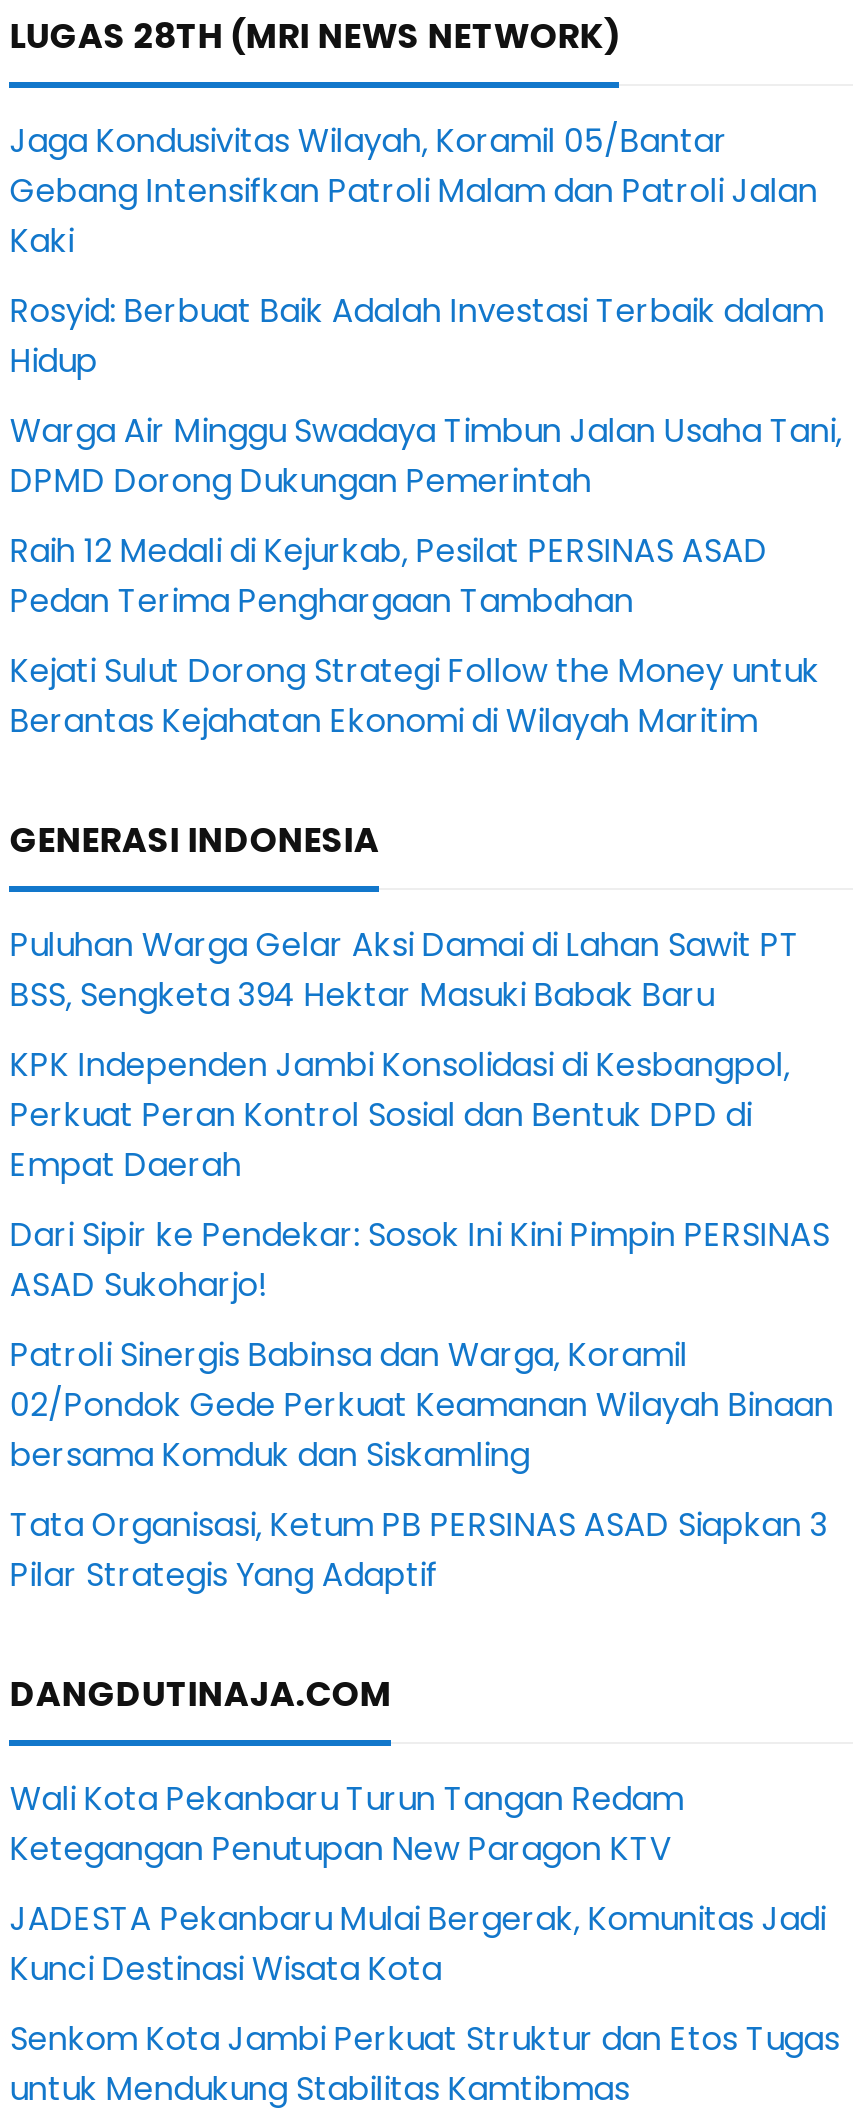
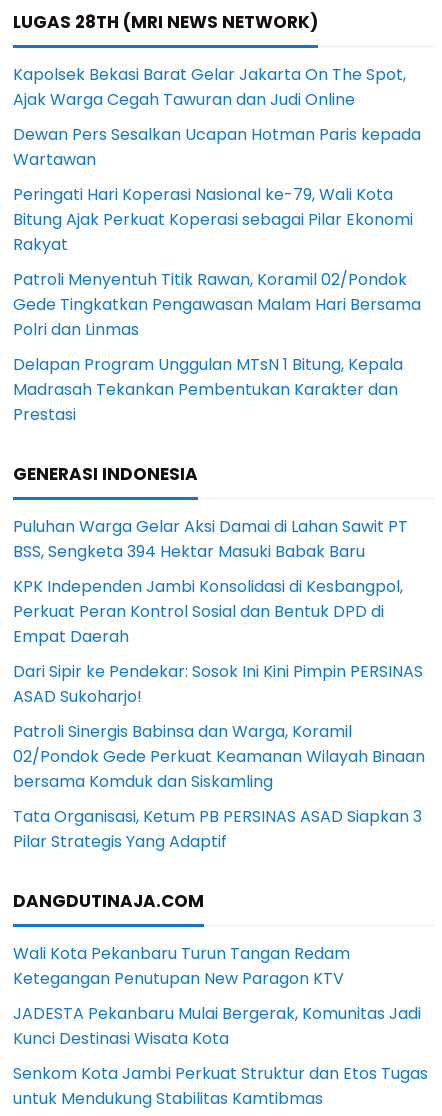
[10,117,818,263] Jaga Kondusivitas Wilayah, Koramil 05/Bantar | Gebang Intensifkan Patroli Malam dan Patroli Jalan | Kaki -> [13,63,406,111] Kapolsek Bekasi Barat Gelar Jakarta On The Spot, | Ajak Warga Cegah Tawuran dan Judi Online
[10,287,824,383] Rosyid: Berbuat Baik Adalah Investasi Terbaik dalam | Hidup -> [13,123,421,171] Dewan Pers Sesalkan Ucapan Hotman Paris kepada | Wartawan
[10,407,842,503] Warga Air Minggu Swadaya Timbun Jalan Usaha Tani, | DPMD Dorong Dukungan Pemerintah -> [13,183,413,256] Peringati Hari Koperasi Nasional ke-79, Wali Kota | Bitung Ajak Perkuat Koperasi sebagai Pilar Ekonomi | Rakyat
[10,527,768,623] Raih 12 Medali di Kejurkab, Pesilat PERSINAS ASAD | Pedan Terima Penghargaan Tambahan -> [13,268,421,341] Patroli Menyentuh Titik Rawan, Koramil 02/Pondok | Gede Tingkatkan Pengawasan Malam Hari Bersama | Polri dan Linmas
[10,647,820,743] Kejati Sulut Dorong Strategi Follow the Money untuk | Berantas Kejahatan Ekonomi di Wilayah Maritim -> [13,353,403,426] Delapan Program Unggulan MTsN 1 Bitung, Kepala | Madrasah Tekankan Pembentukan Karakter dan | Prestasi

